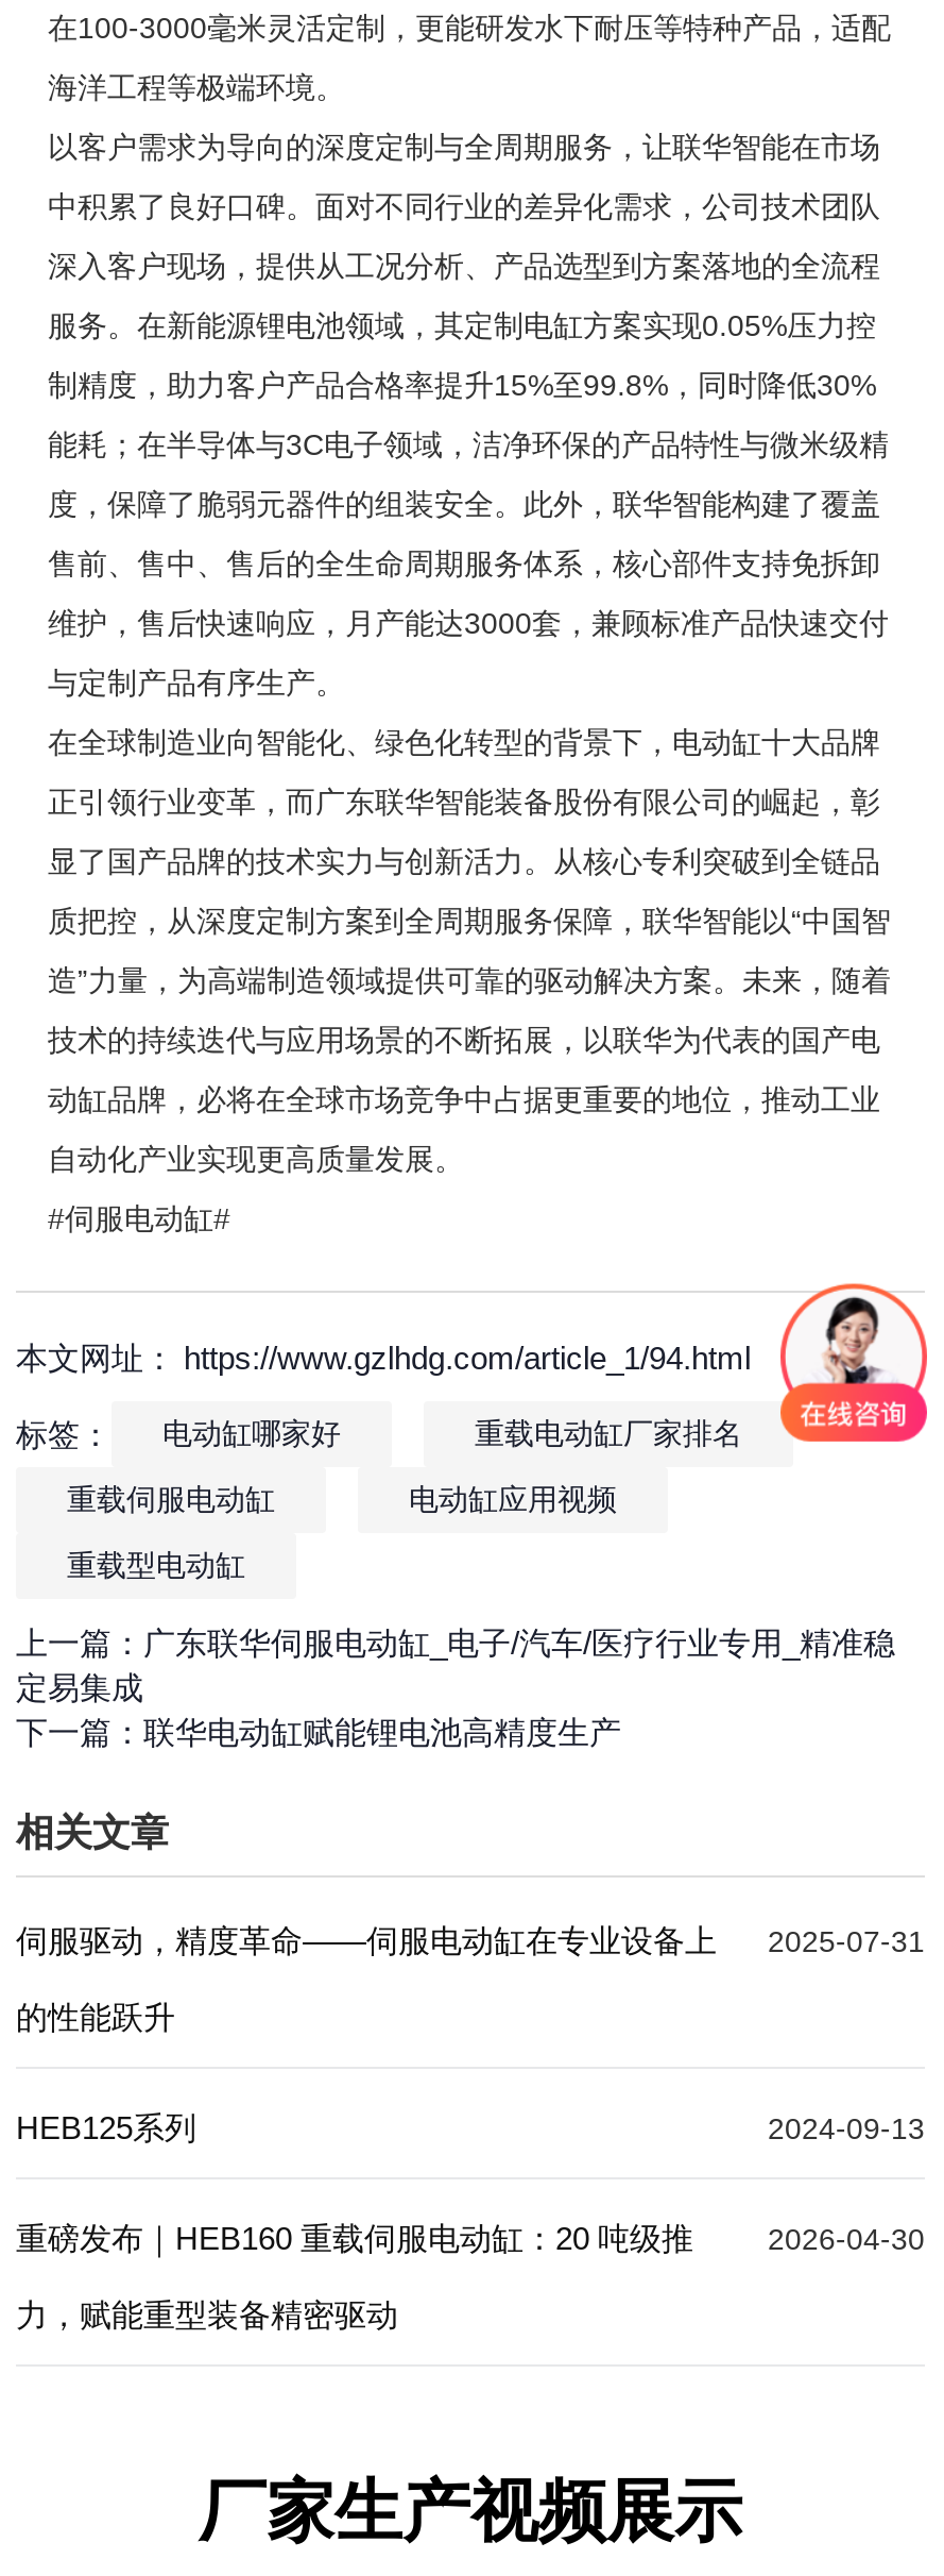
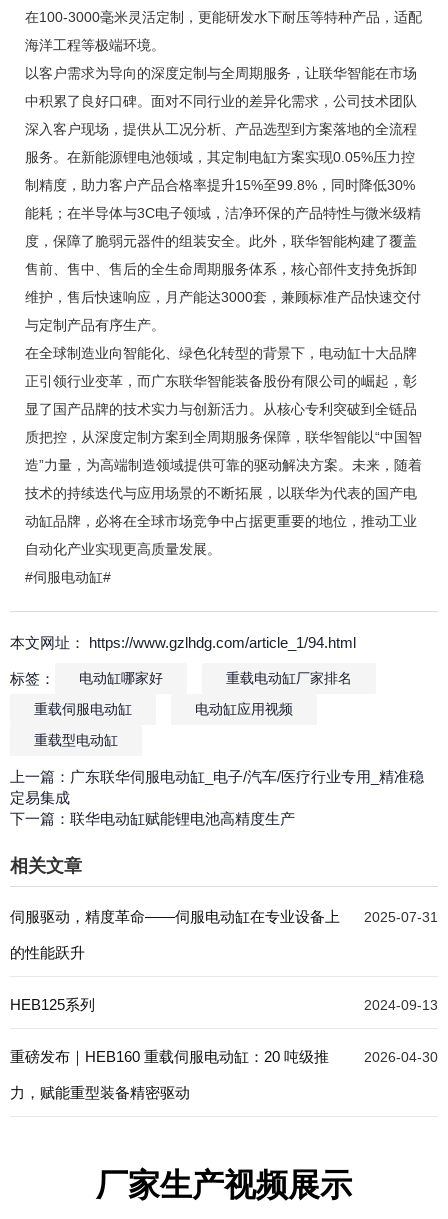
[778,1280,929,1444] [image] -> none

